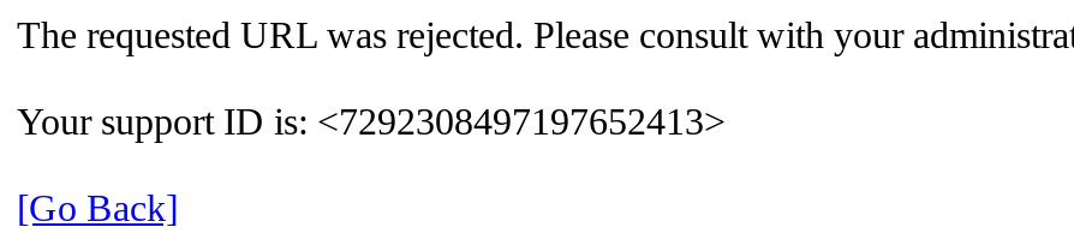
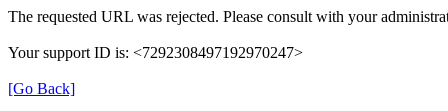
[17,101,726,142] Your support ID is: <7292308497197652413> -> [8,44,303,61] Your support ID is: <7292308497192970247>

